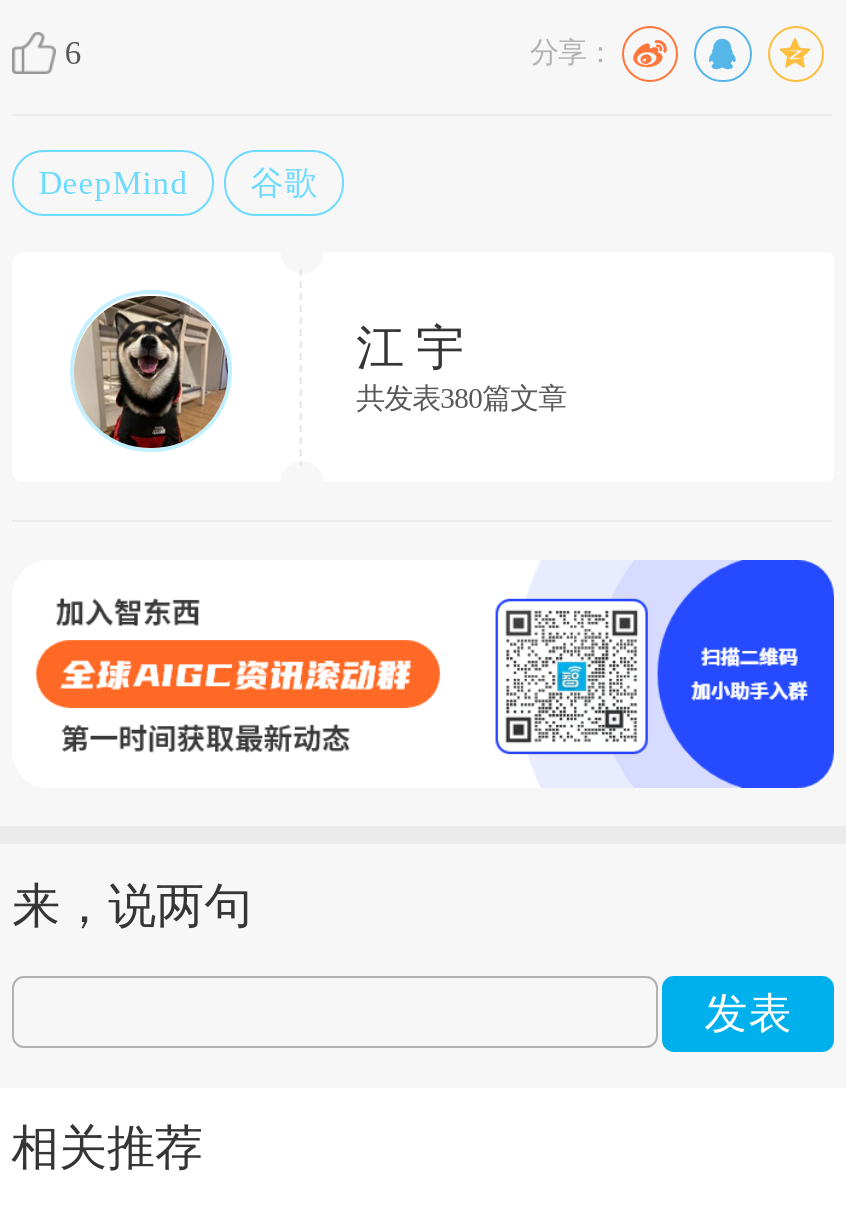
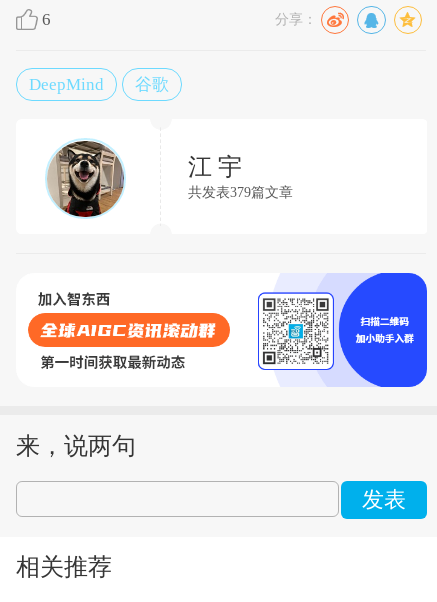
[356,382,566,414] 共发表380篇文章 -> [188,184,293,200] 共发表379篇文章

